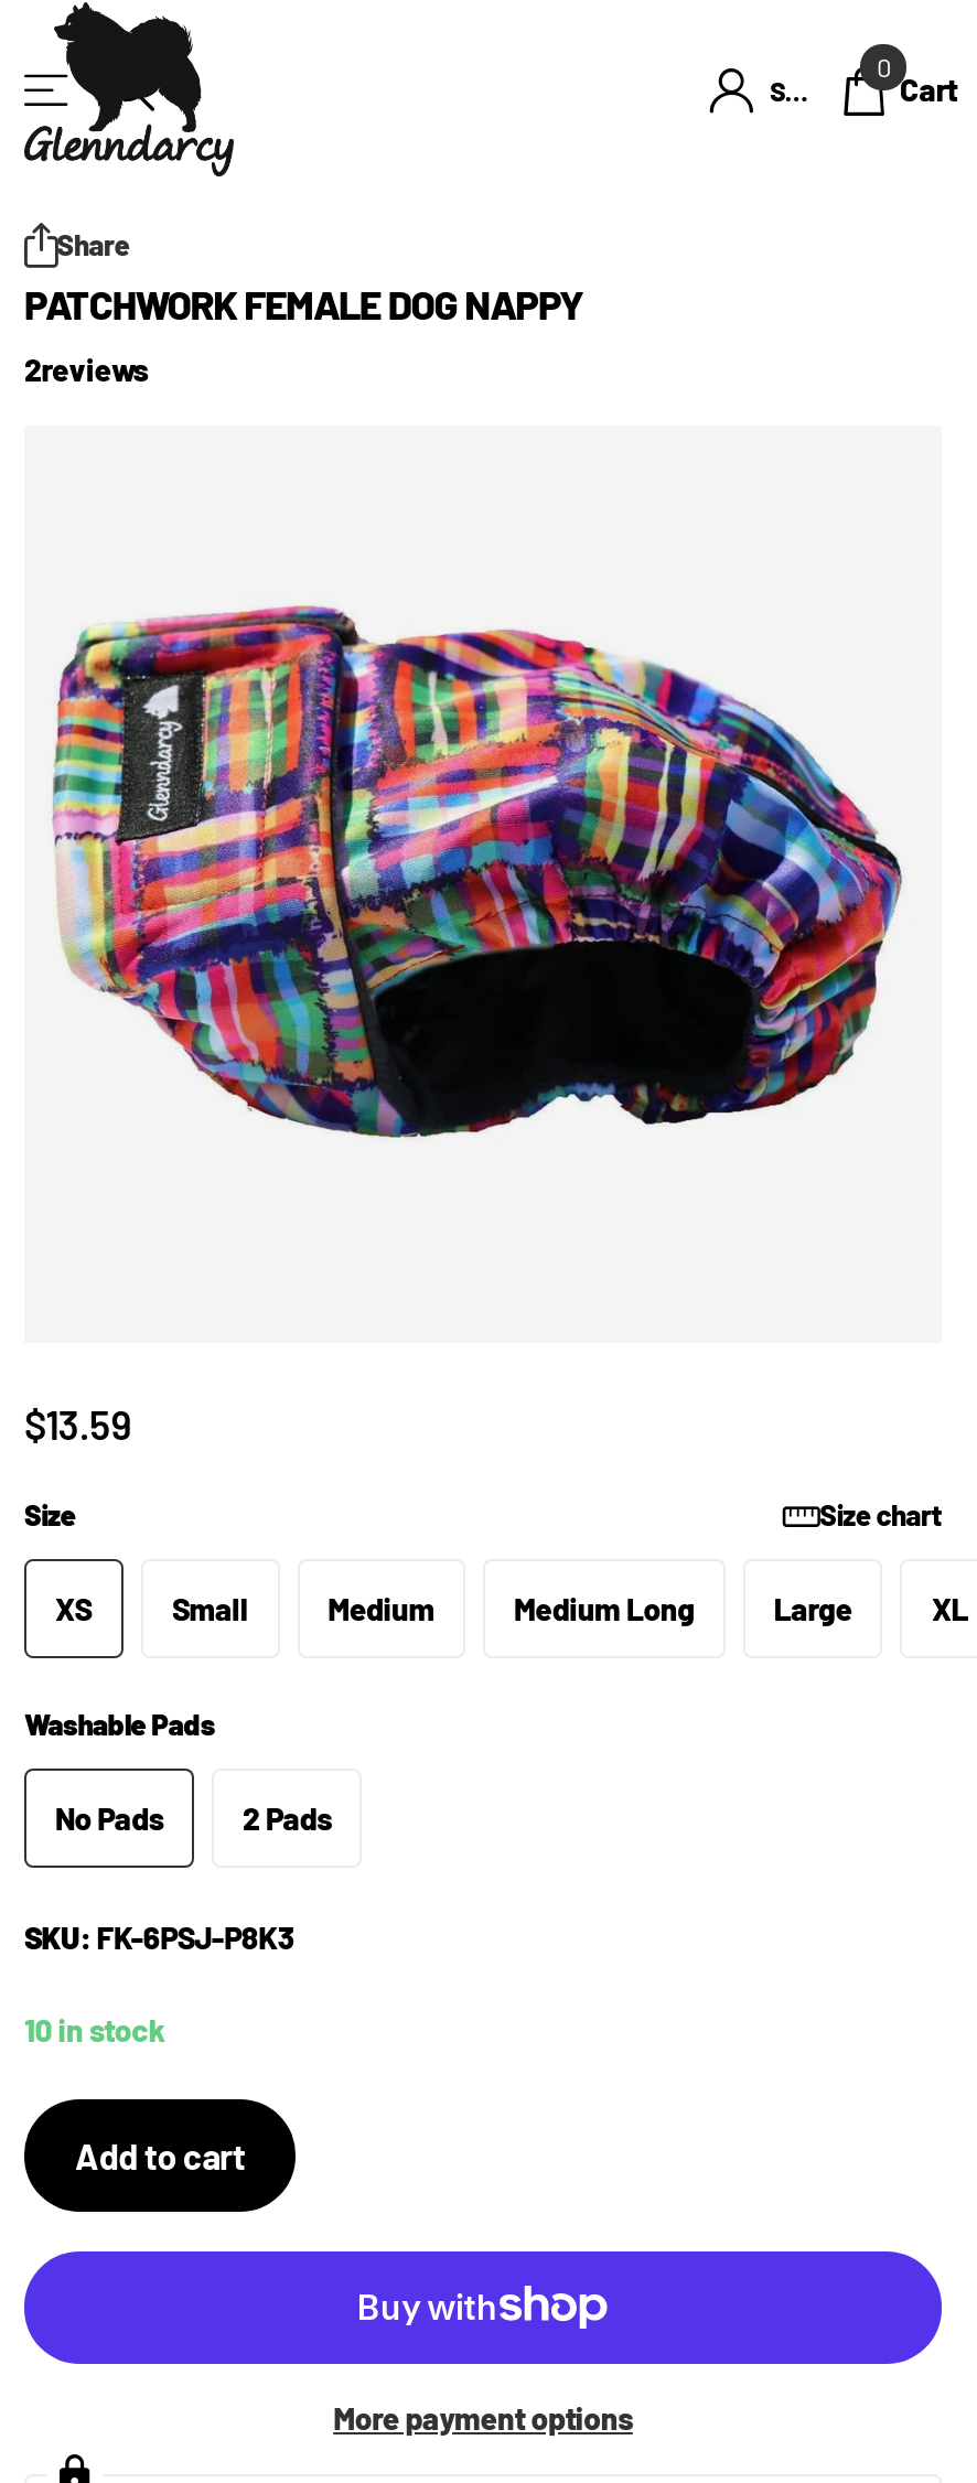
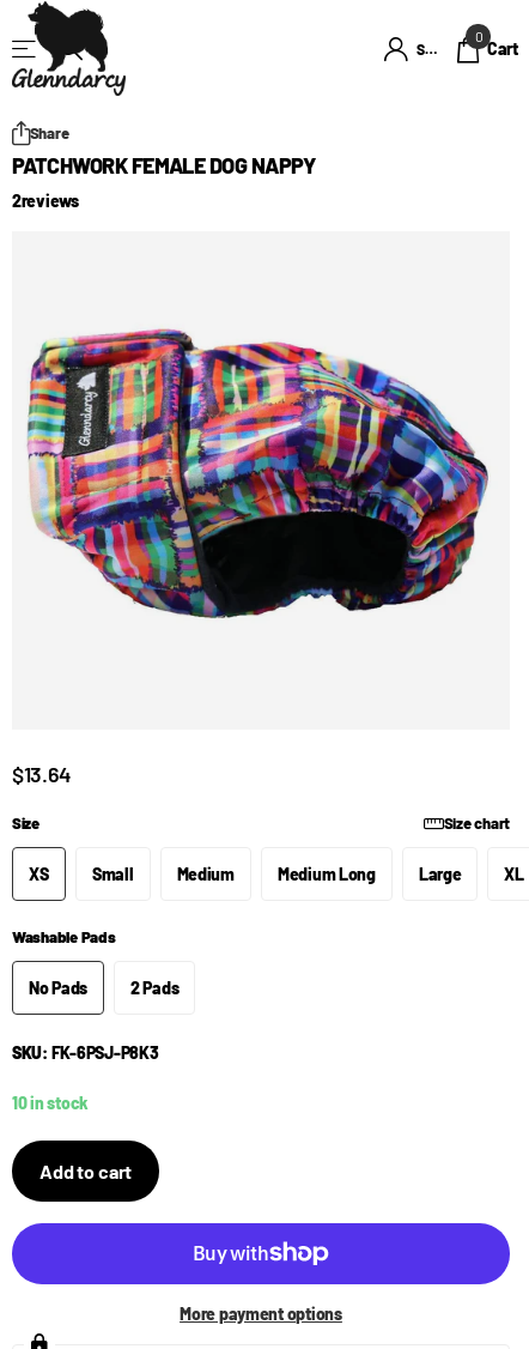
[24,1400,130,1448] $13.59 -> [12,760,72,787] $13.64

